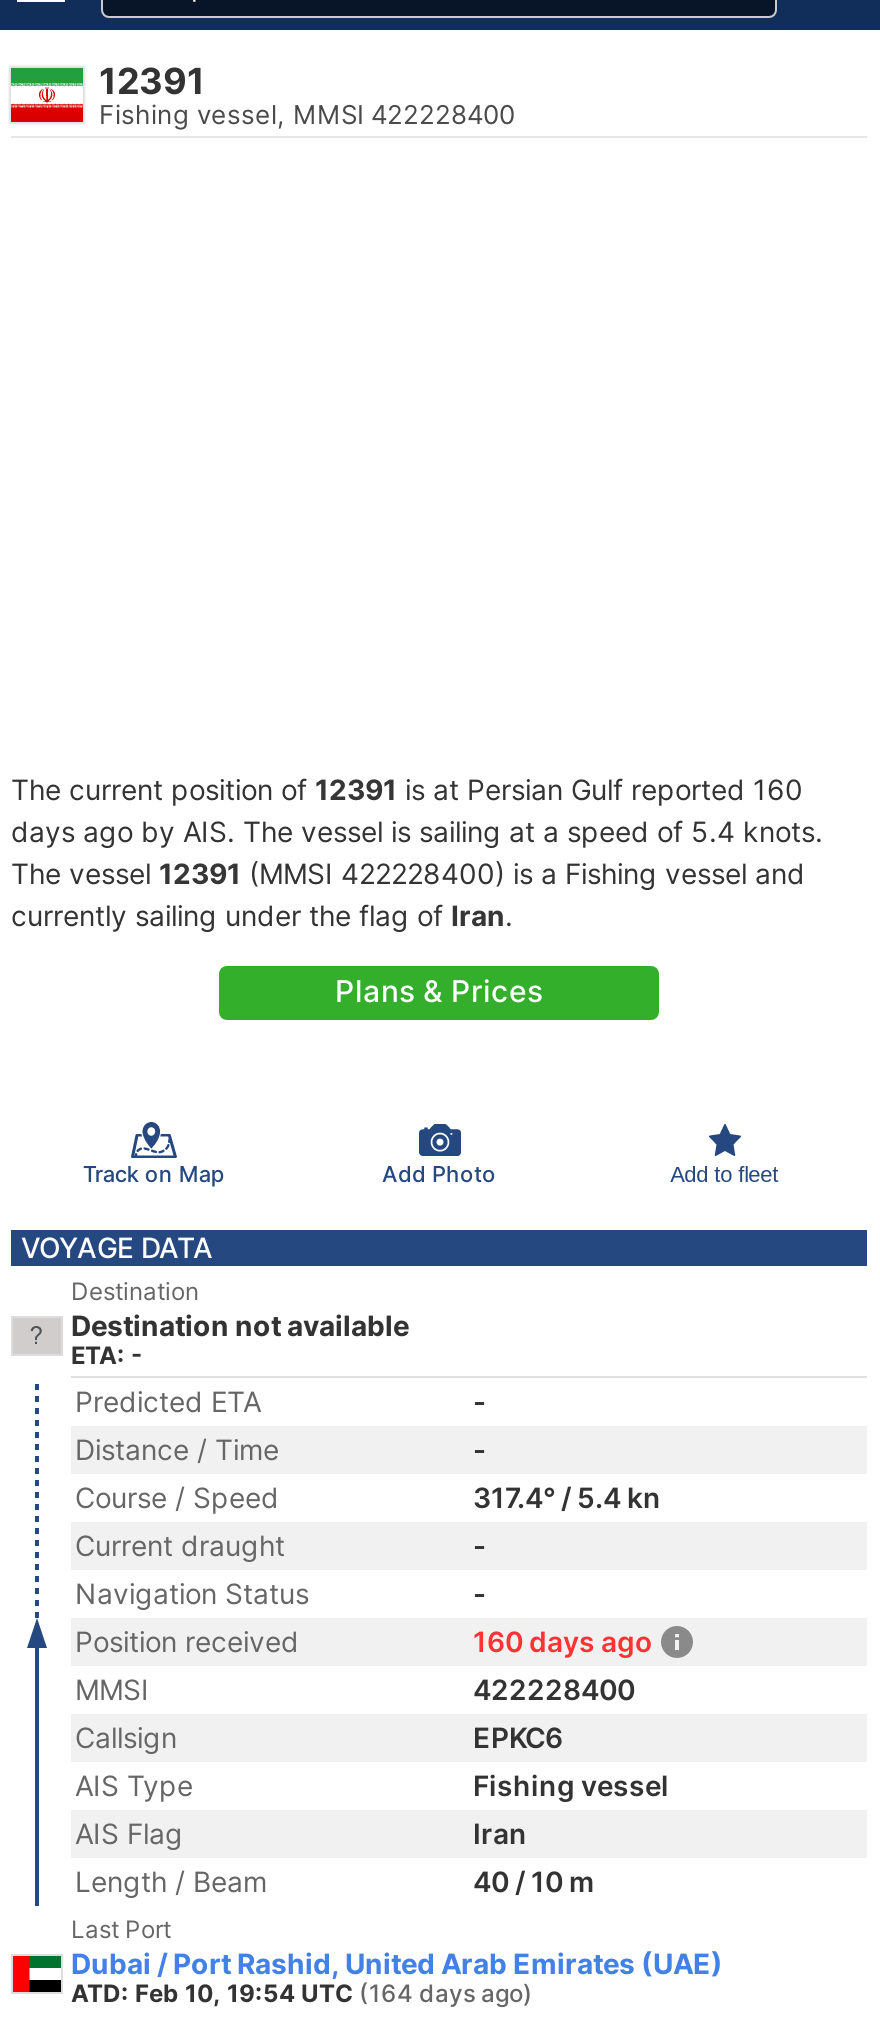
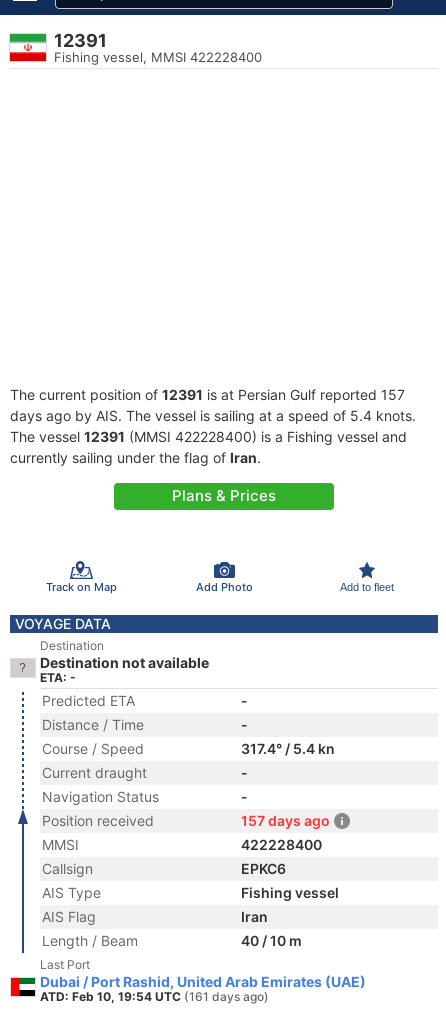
[11,772,803,806] The current position of 12391 is at Persian Gulf reported 160 -> [10,386,405,403] The current position of 12391 is at Persian Gulf reported 157
[473,1624,653,1658] 160 days ago -> [241,812,330,829] 157 days ago
[71,1978,533,2008] ATD: Feb 10, 19:54 UTC (164 days ago) -> [40,989,269,1004] ATD: Feb 10, 19:54 UTC (161 days ago)

